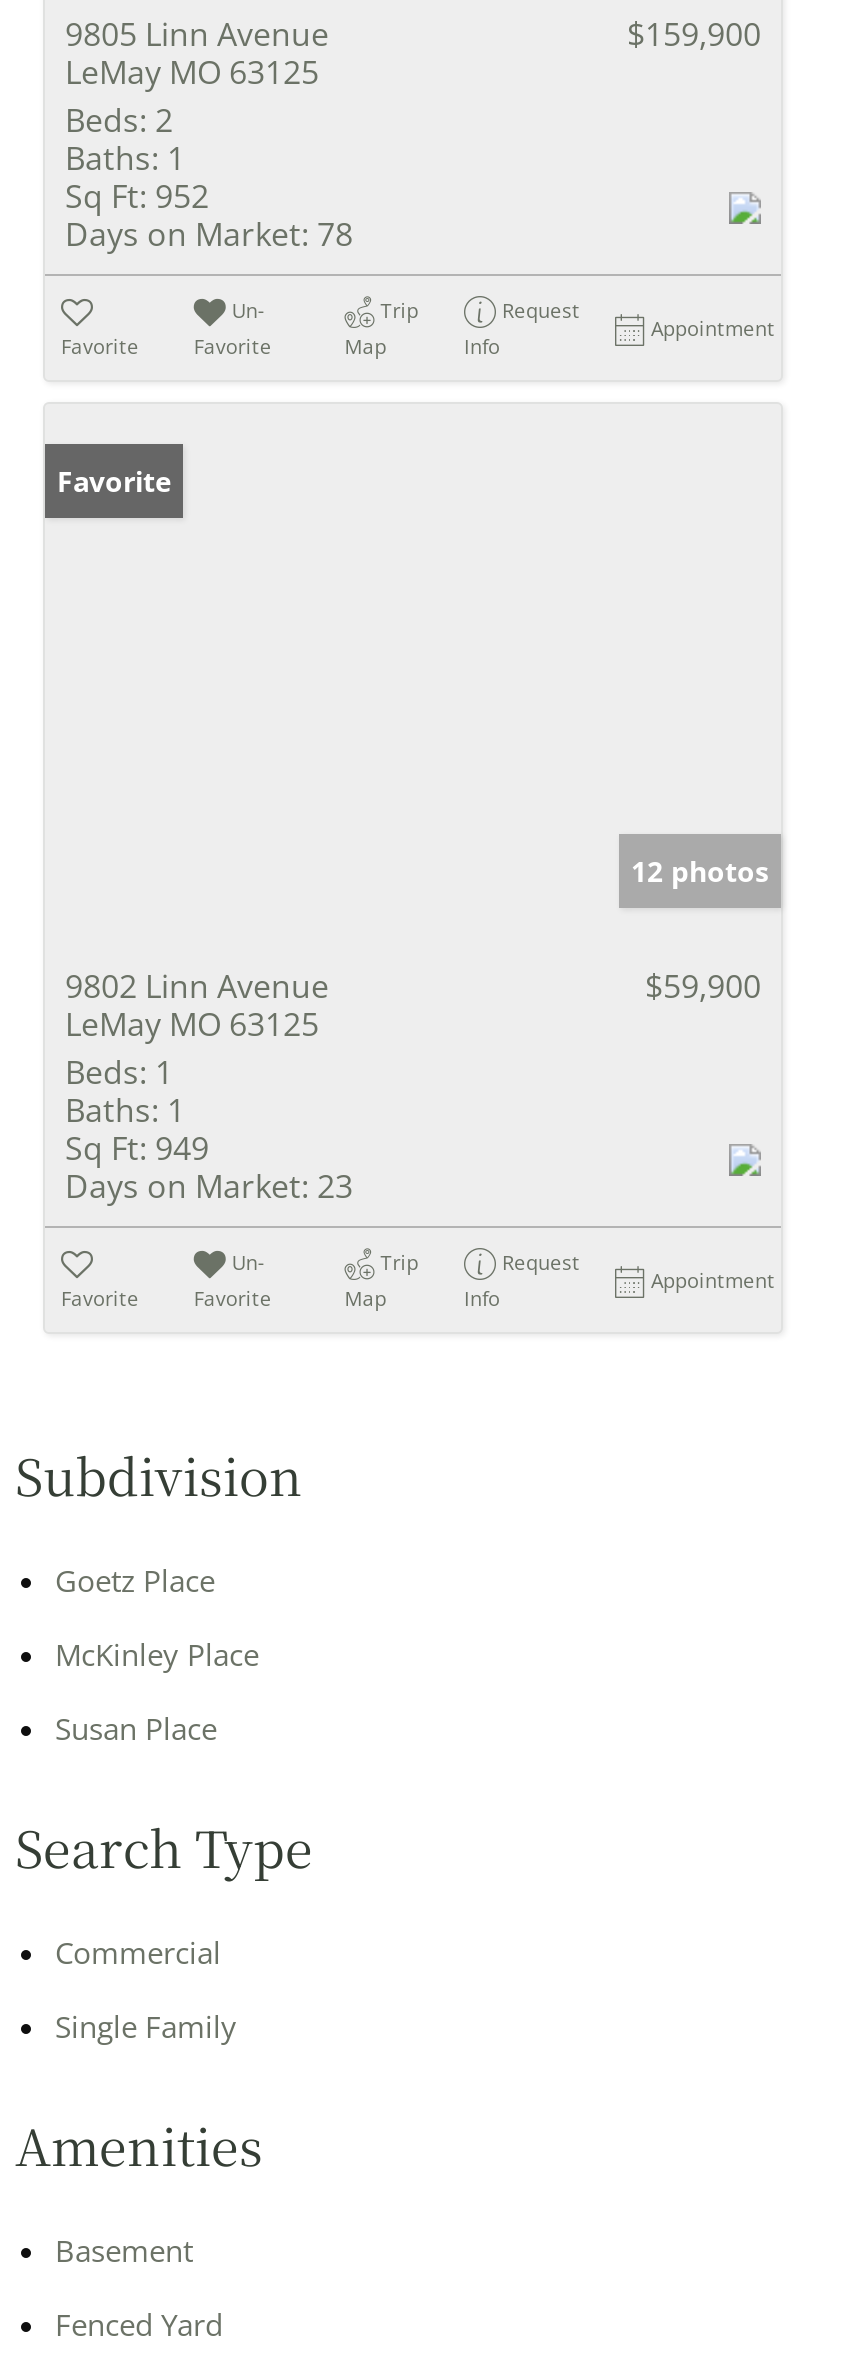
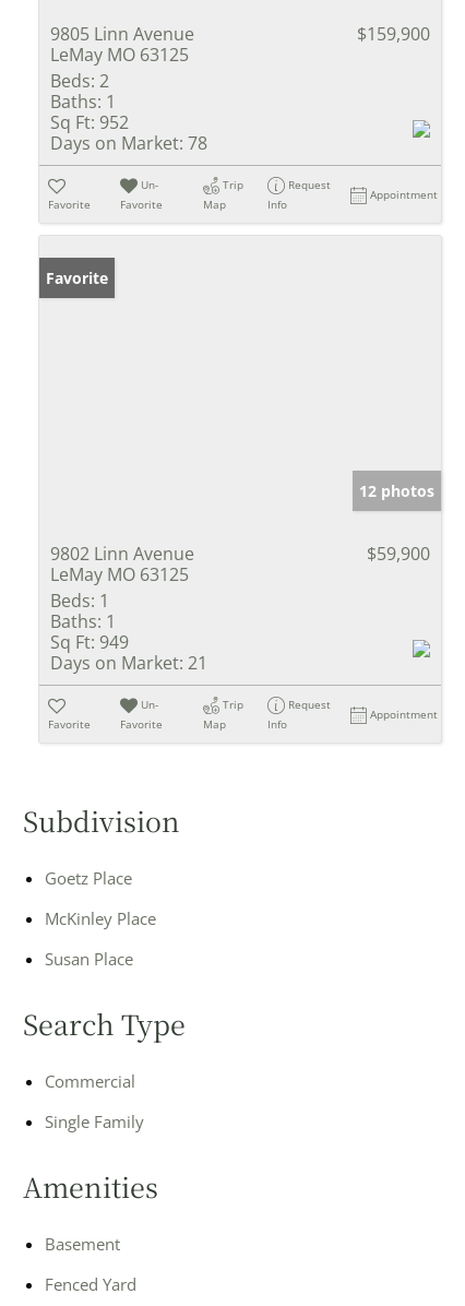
[65,1164,353,1208] Days on Market: 23 -> [50,651,207,675] Days on Market: 21

